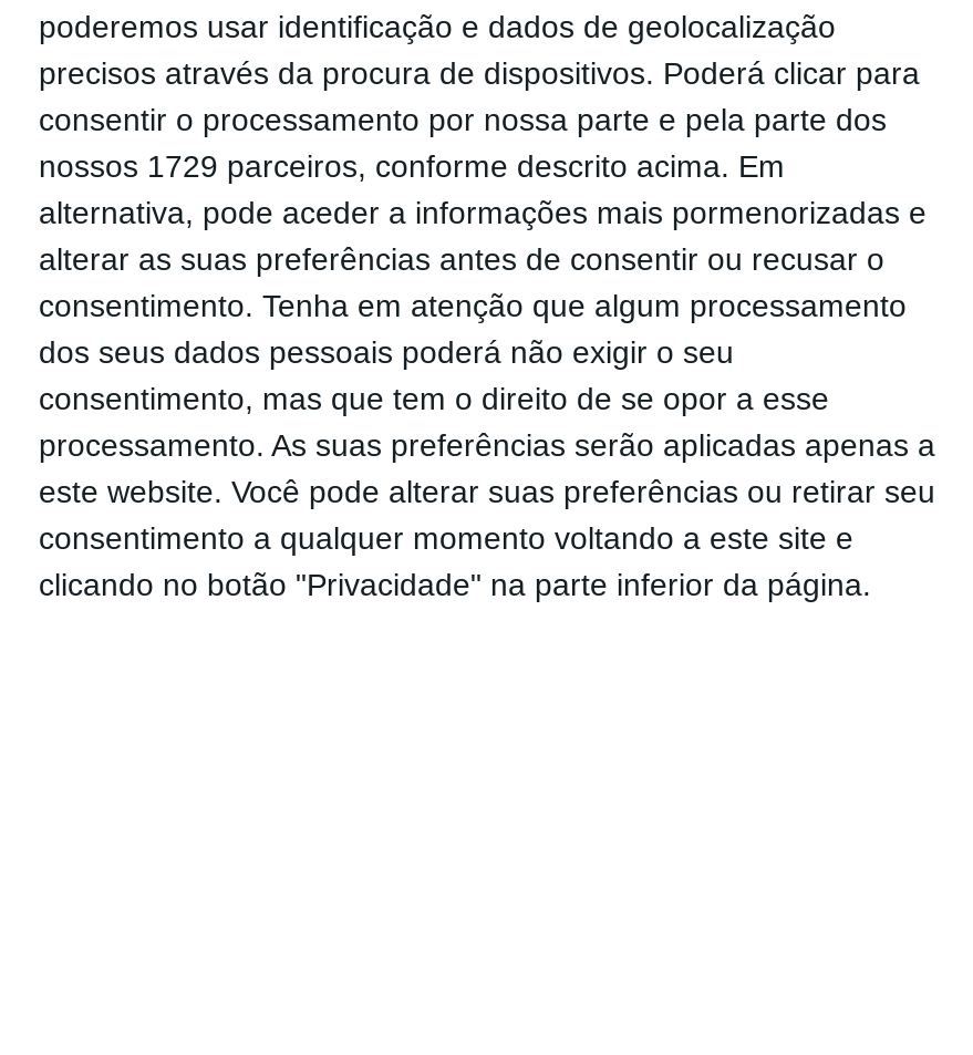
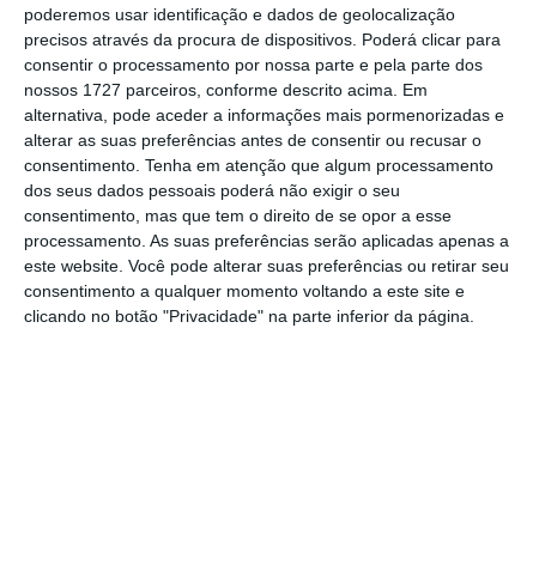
[39,148,785,183] nossos 1729 parceiros, conforme descrito acima. Em -> [24,80,428,99] nossos 1727 parceiros, conforme descrito acima. Em

